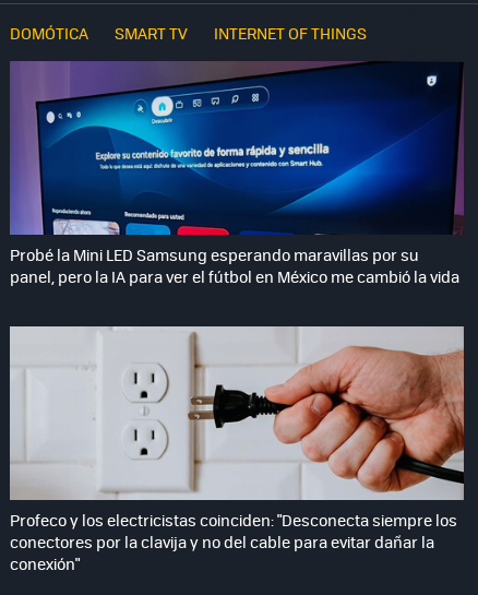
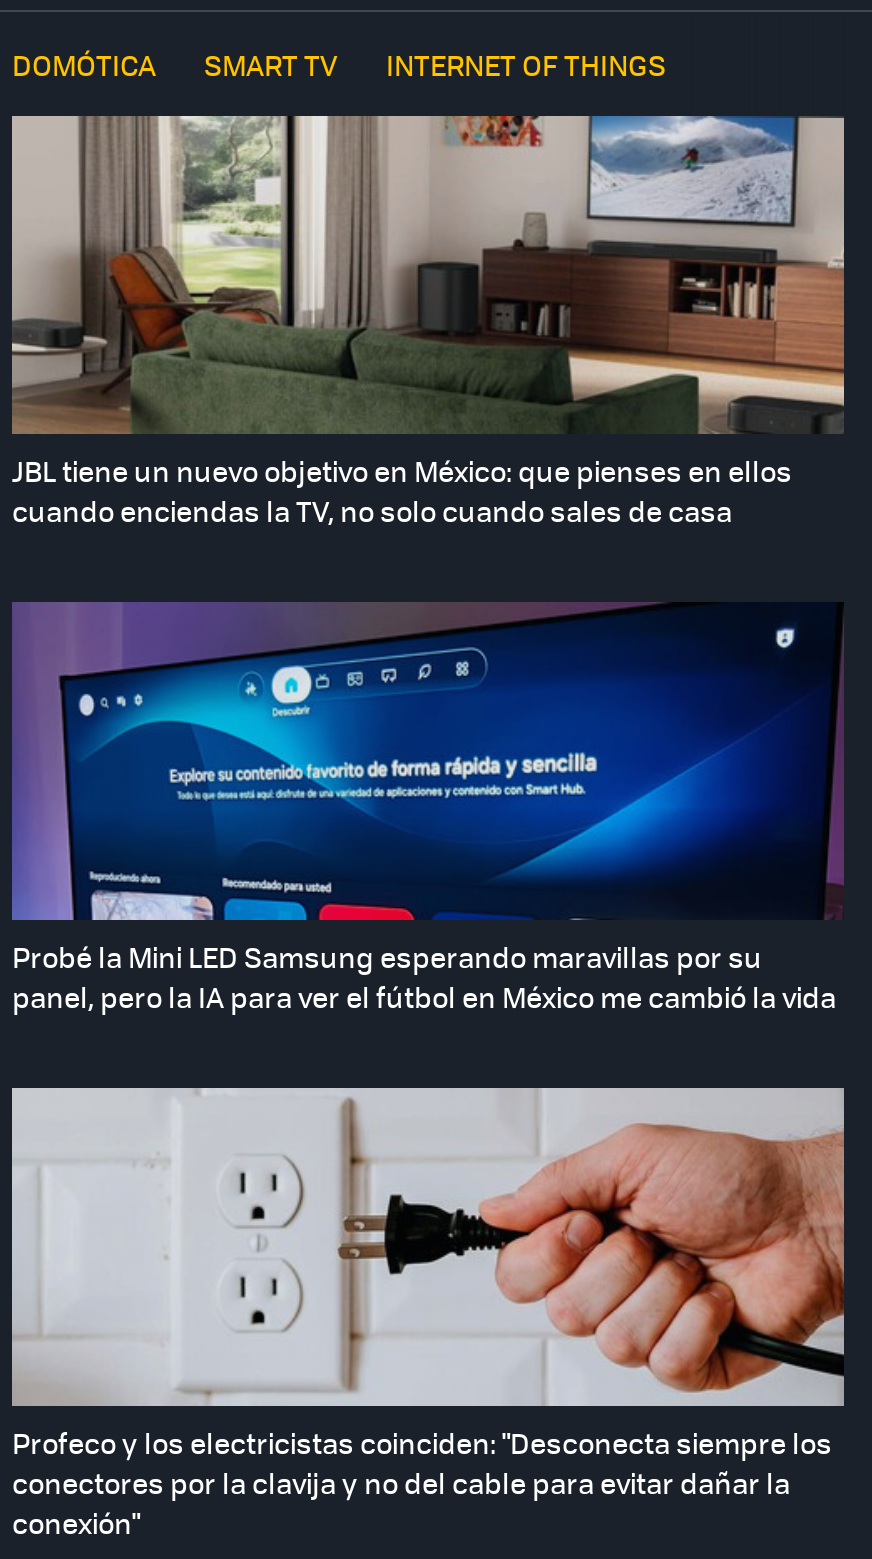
none -> [10,114,846,529] [image] | JBL tiene un nuevo objetivo en México: que pienses en ellos | cuando enciendas la TV, no solo cuando sales de casa

